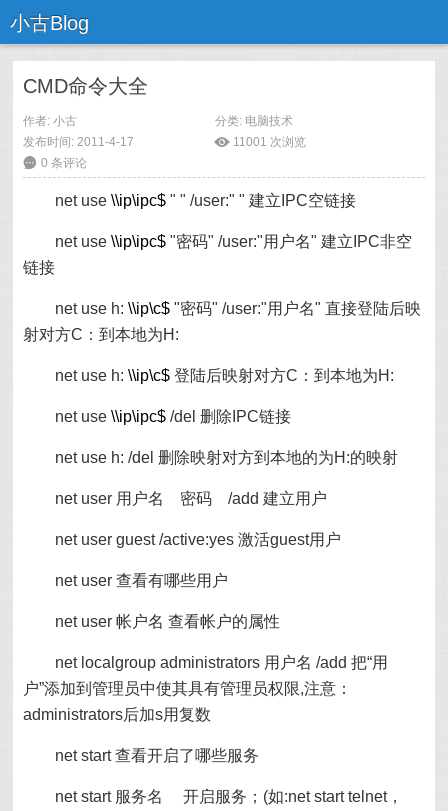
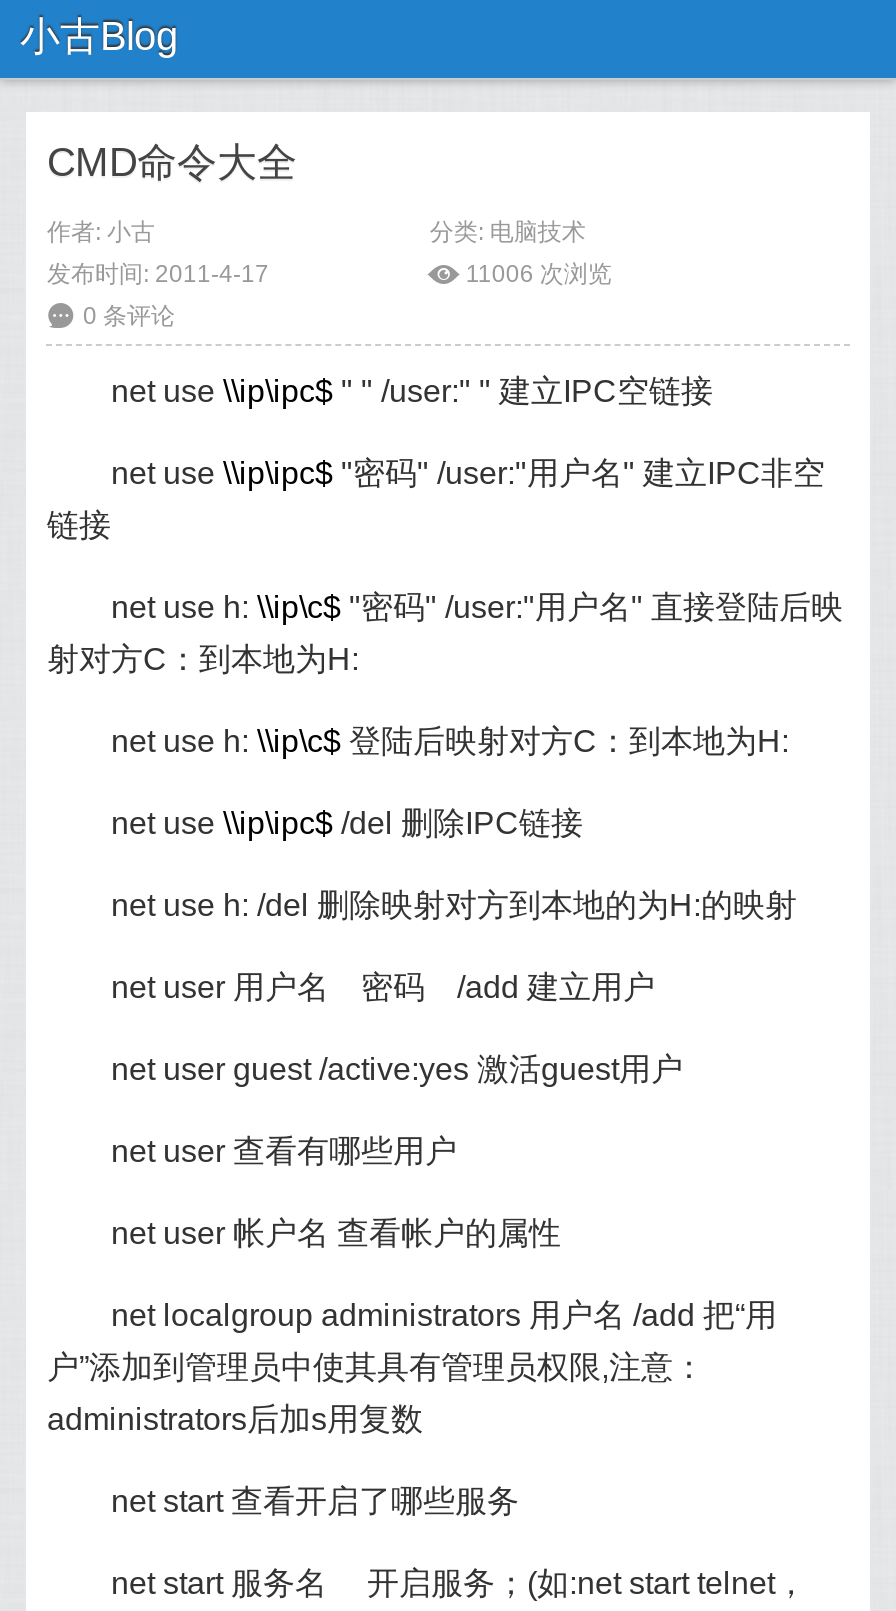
[215,135,306,149] ė 11001 次浏览 -> [430,260,612,288] ė 11006 次浏览

